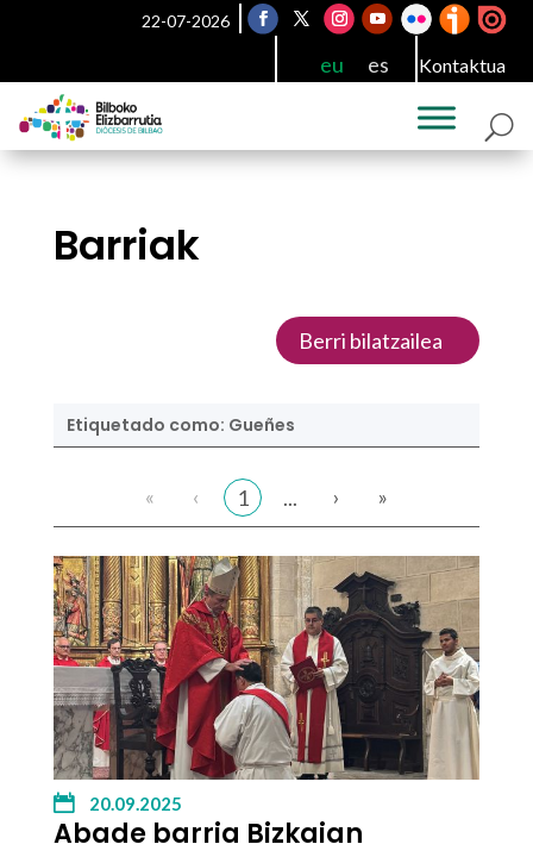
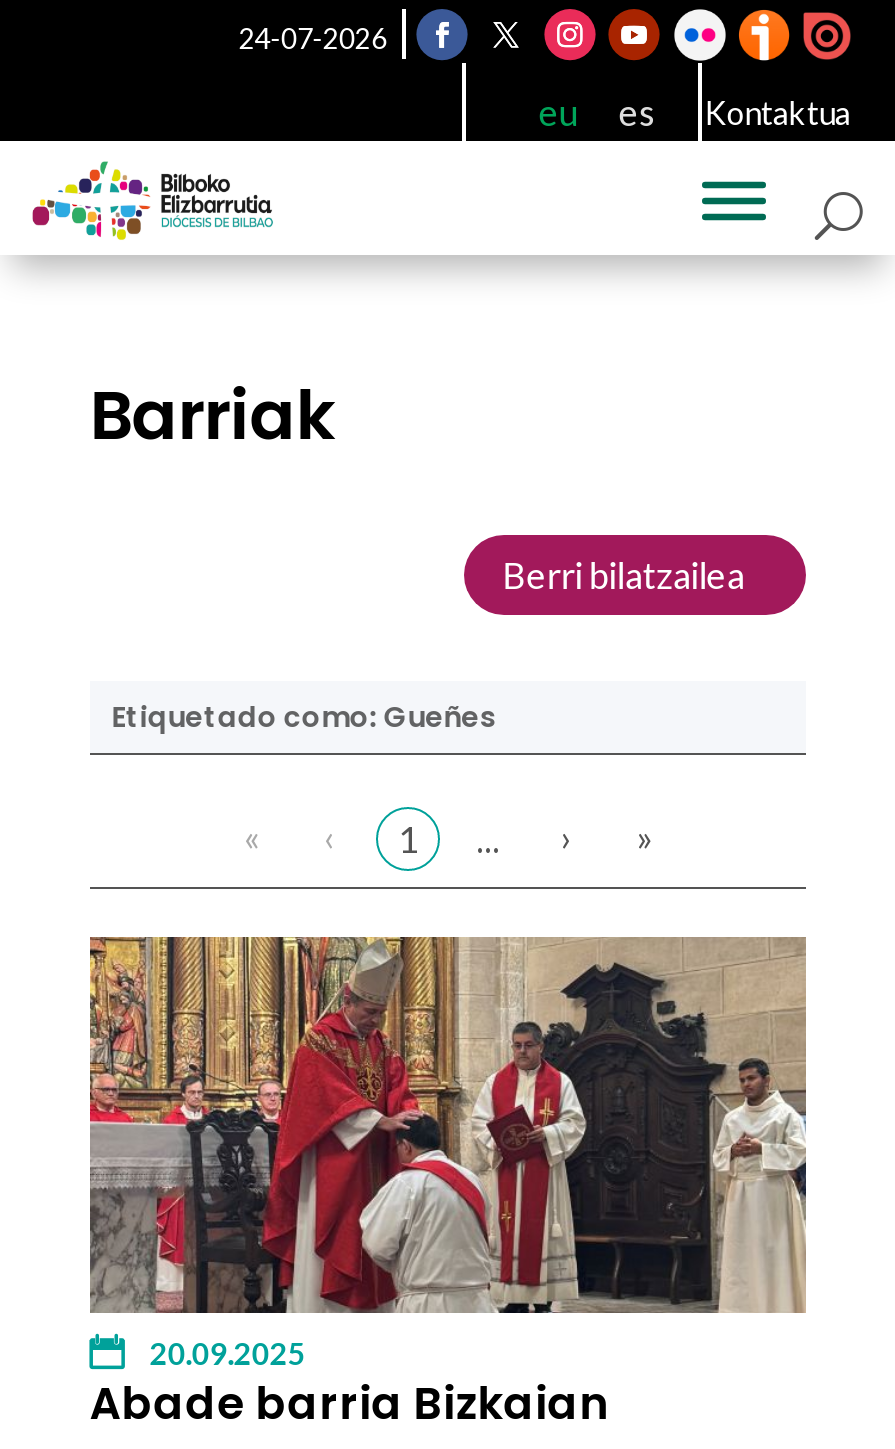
[142,11,230,31] 22-07-2026 -> [239,21,387,55] 24-07-2026

